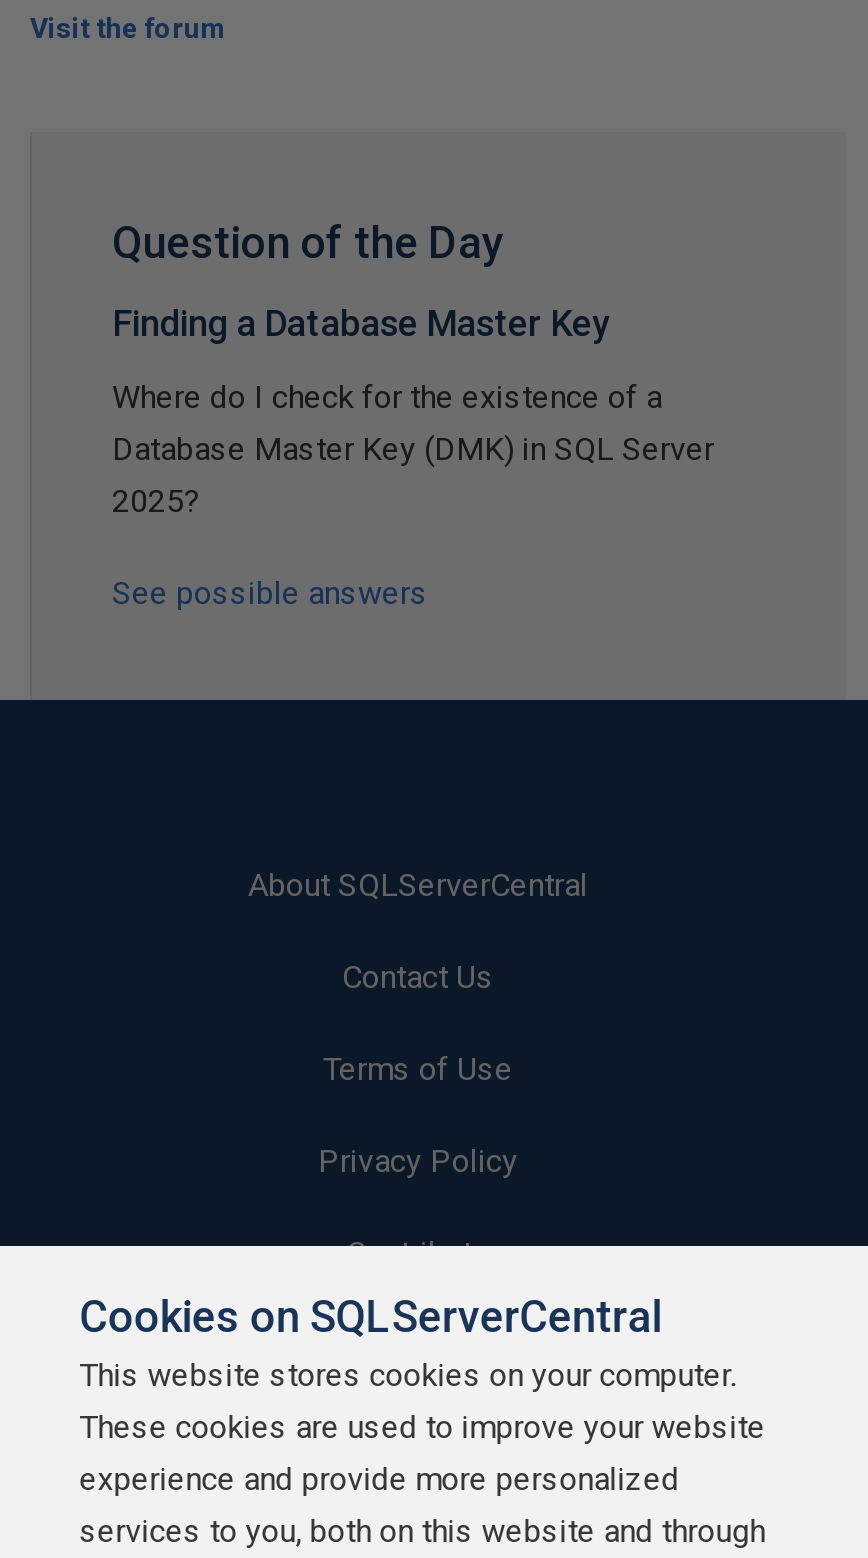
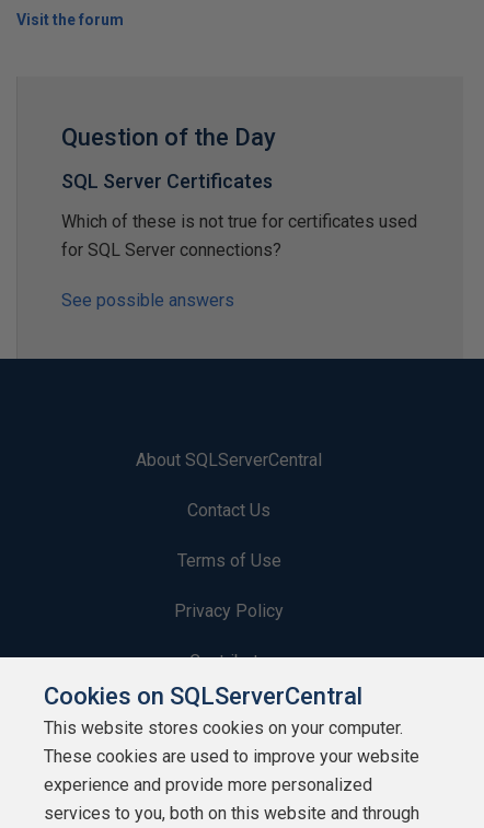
[112,302,610,344] Finding a Database Master Key -> [61,170,273,193] SQL Server Certificates
[112,378,714,520] Where do I check for the existence of a | Database Master Key (DMK) in SQL Server | 2025? -> [61,211,417,260] Which of these is not true for certificates used | for SQL Server connections?

